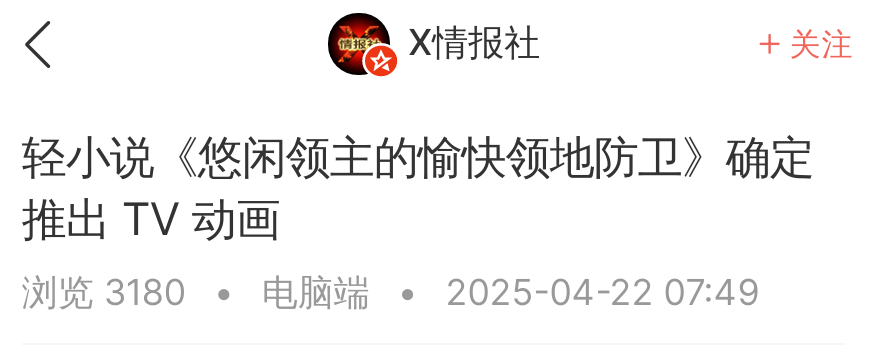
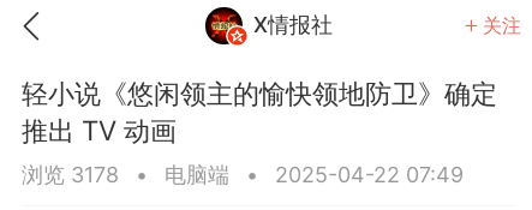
[22,270,186,312] 浏览 3180 -> [21,162,119,187] 浏览 3178

